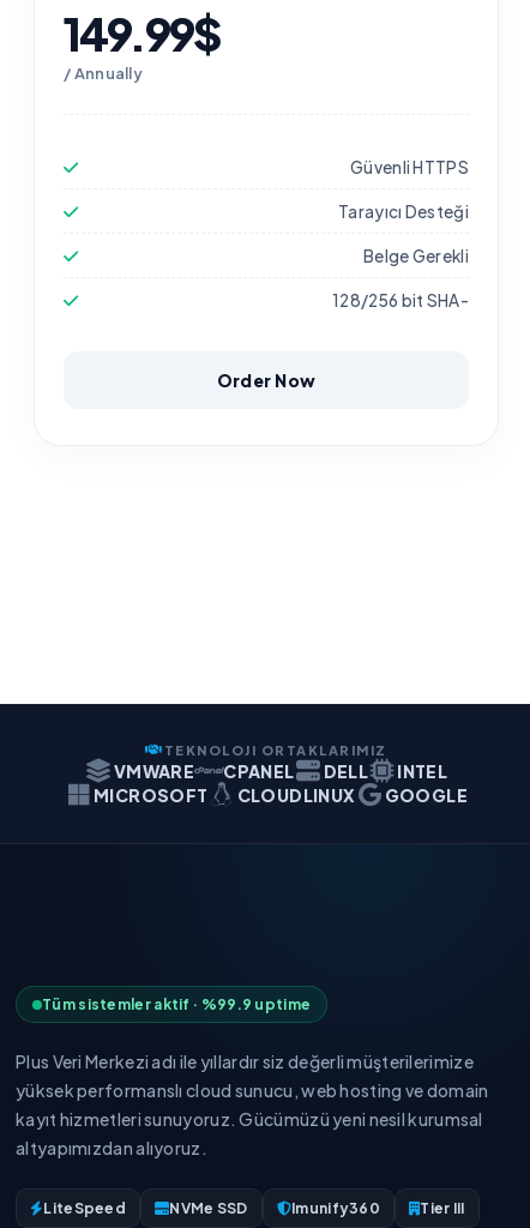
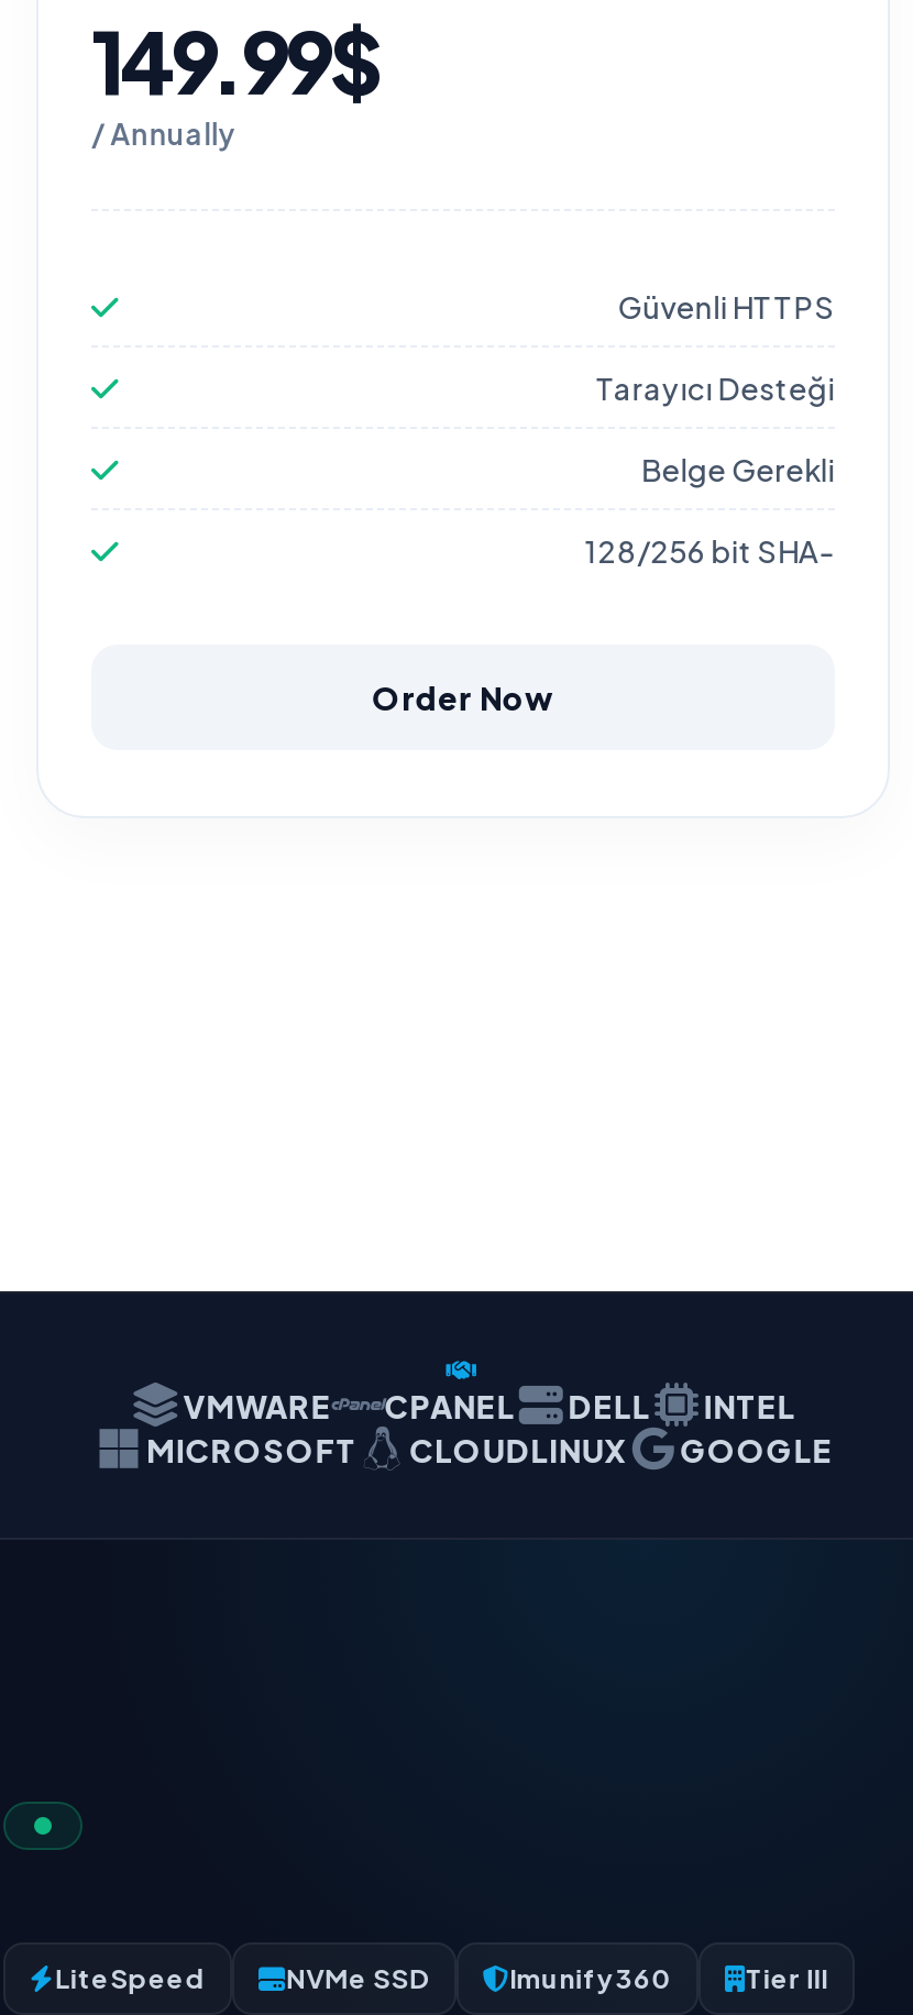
[164,742,387,758] TEKNOLOJI ORTAKLARIMIZ -> none
[16,995,489,1158] Tüm sistemler aktif · %99.9 uptime | Plus Veri Merkezi adı ile yıllardır siz değerli müşterilerimize | yüksek performanslı cloud sunucu, web hosting ve domain | kayıt hizmetleri sunuyoruz. Gücümüzü yeni nesil kurumsal | altyapımızdan alıyoruz. -> none

